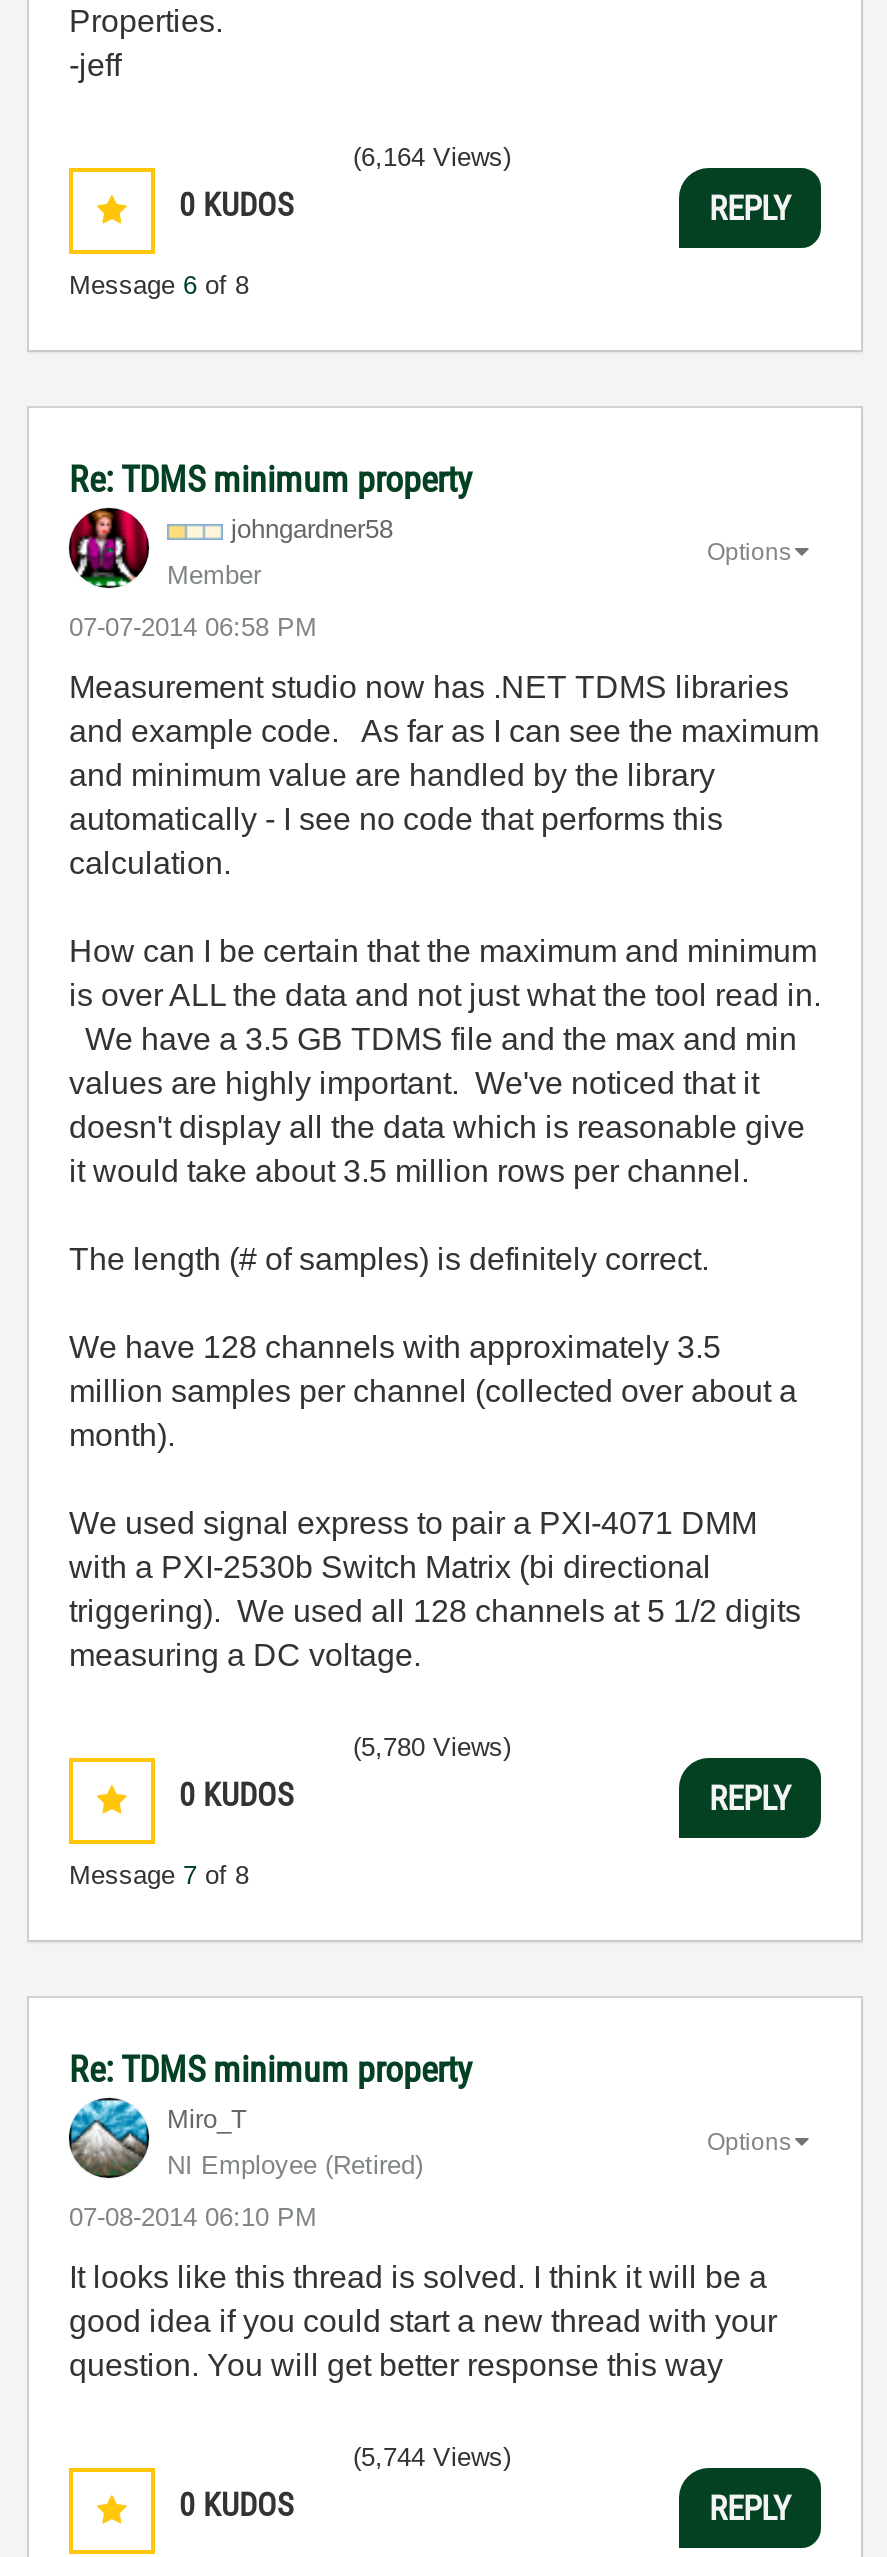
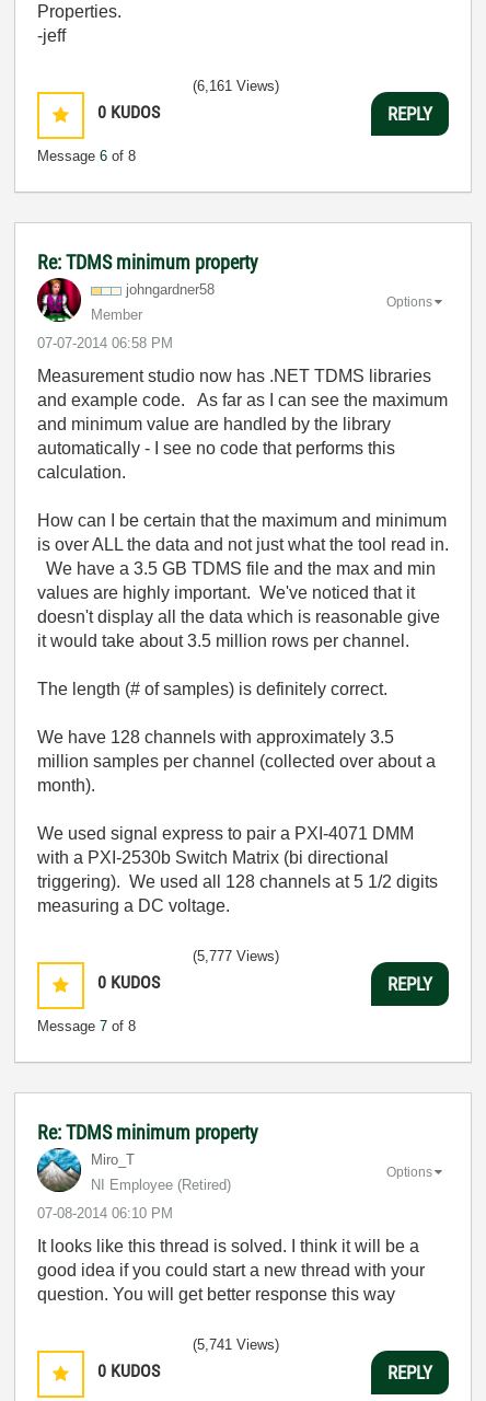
[353,143,511,173] (6,164 Views) -> [193,78,279,95] (6,161 Views)
[353,1733,511,1763] (5,780 Views) -> [193,948,279,965] (5,777 Views)
[353,2443,511,2473] (5,744 Views) -> [193,1337,279,1353] (5,741 Views)

